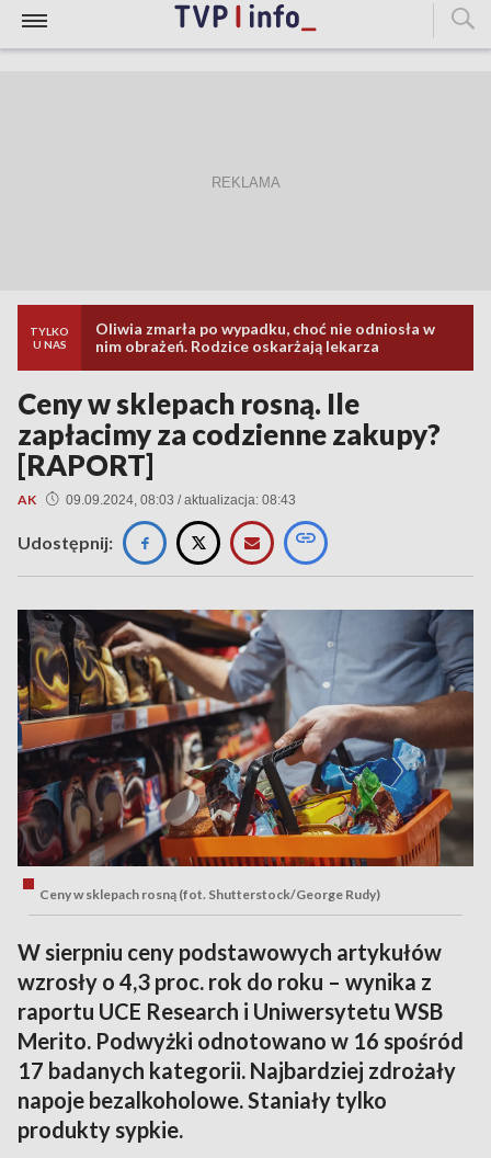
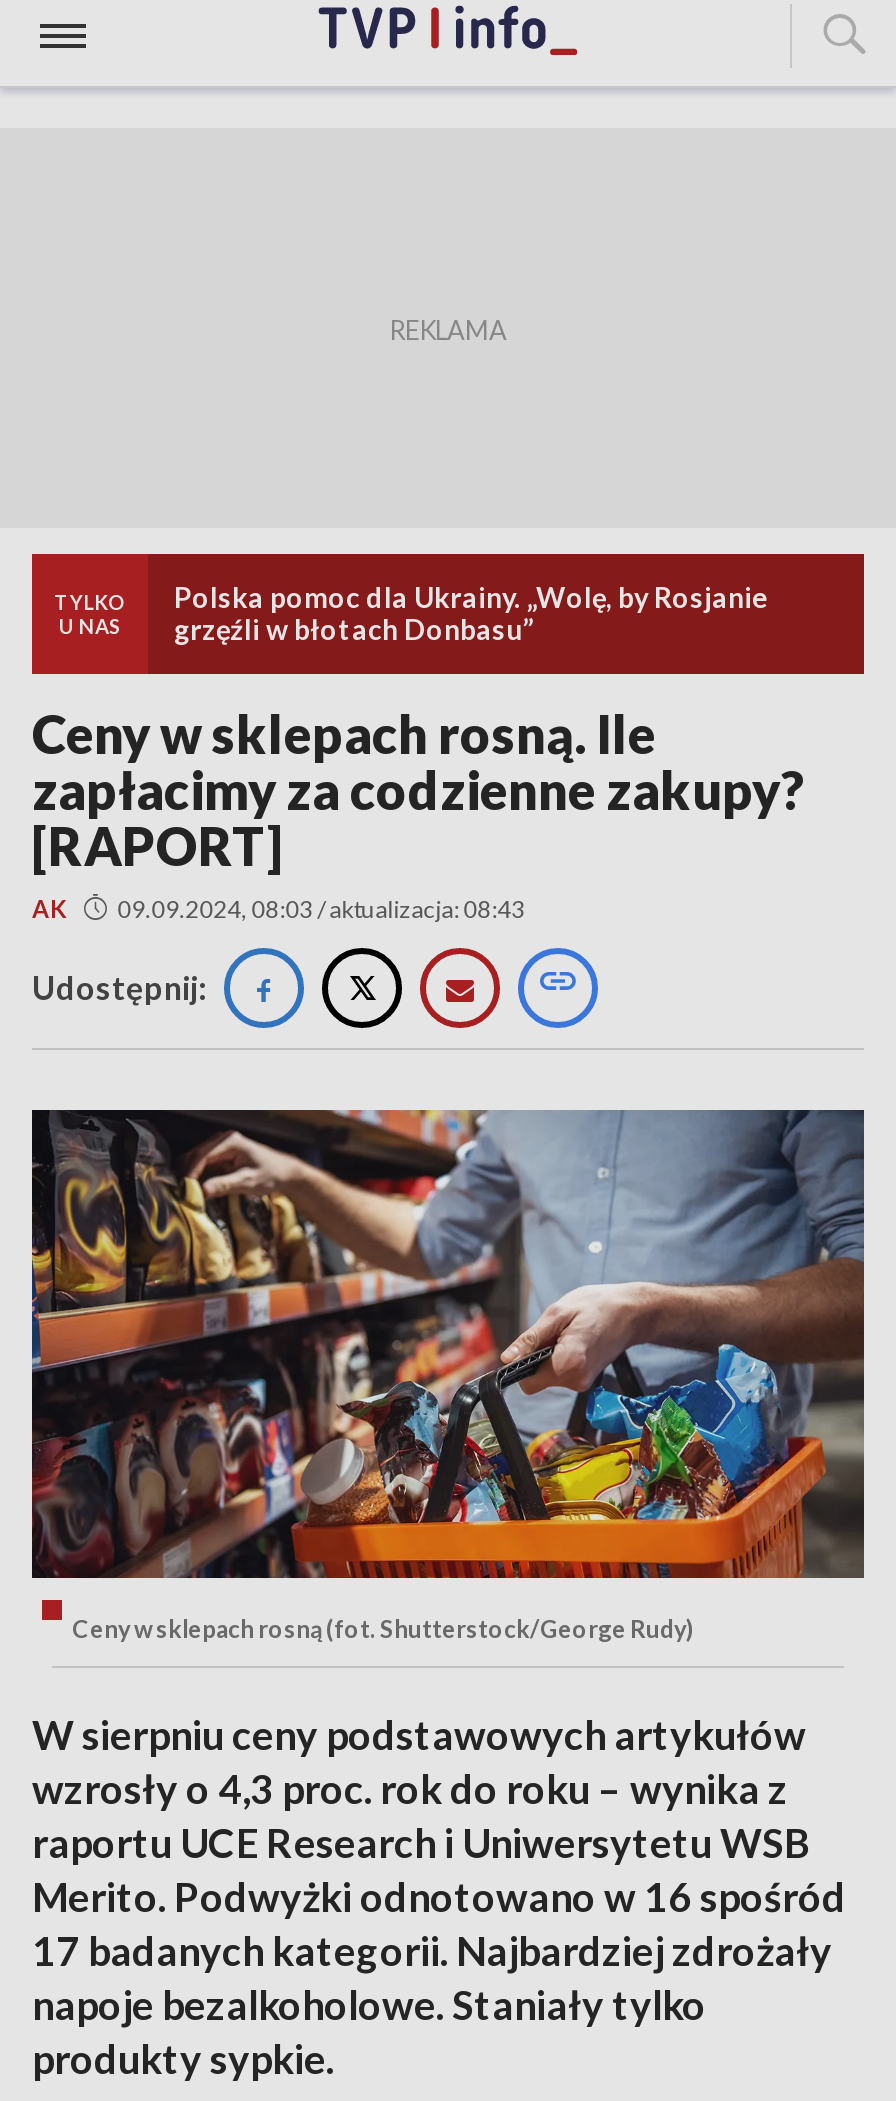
[95,319,435,355] Oliwia zmarła po wypadku, choć nie odniosła w | nim obrażeń. Rodzice oskarżają lekarza -> [174,580,768,646] Polska pomoc dla Ukrainy. „Wolę, by Rosjanie | grzęźli w błotach Donbasu”

